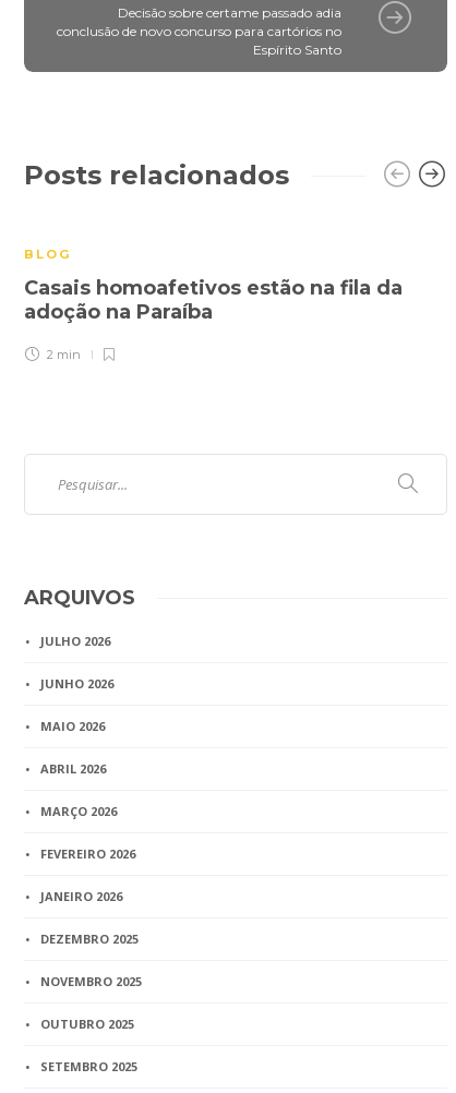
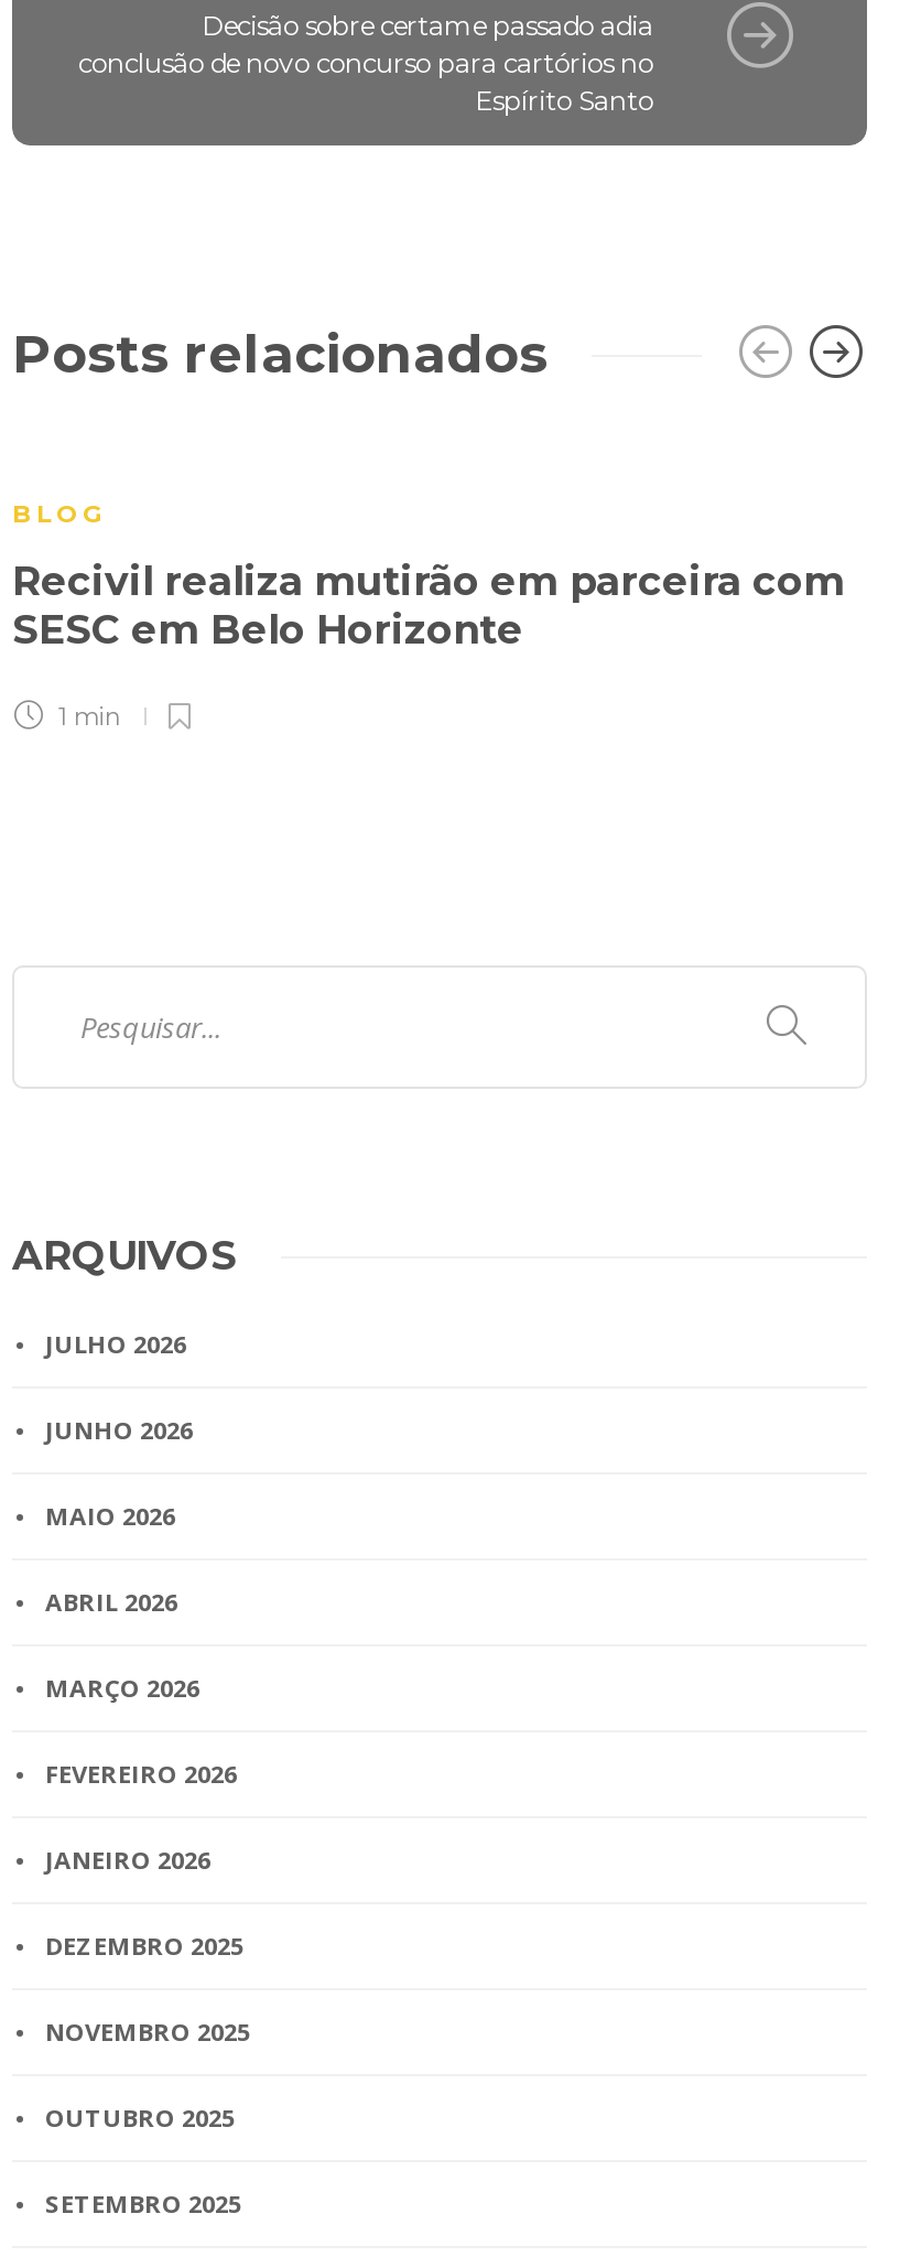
[24,276,403,324] Casais homoafetivos estão na fila da | adoção na Paraíba -> [12,559,845,655] Recivil realiza mutirão em parceira com | SESC em Belo Horizonte
[44,347,81,363] 2 min -> [52,702,122,733] 1 min

